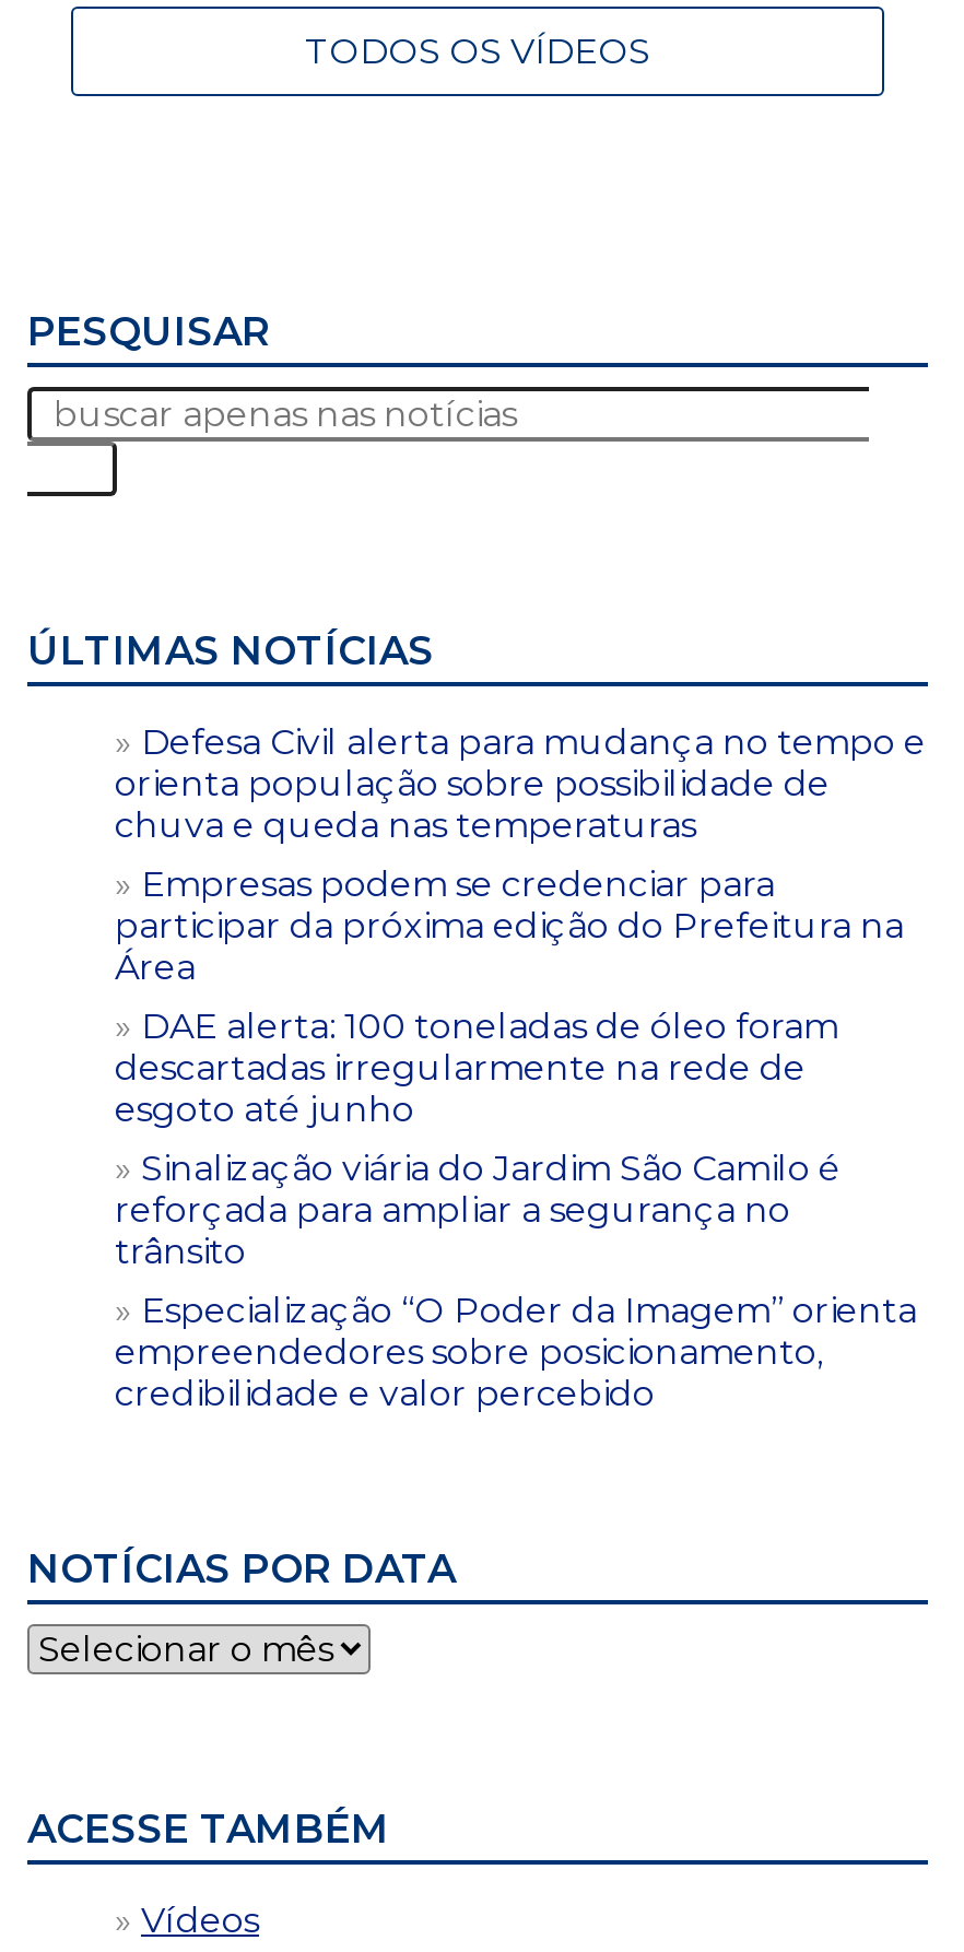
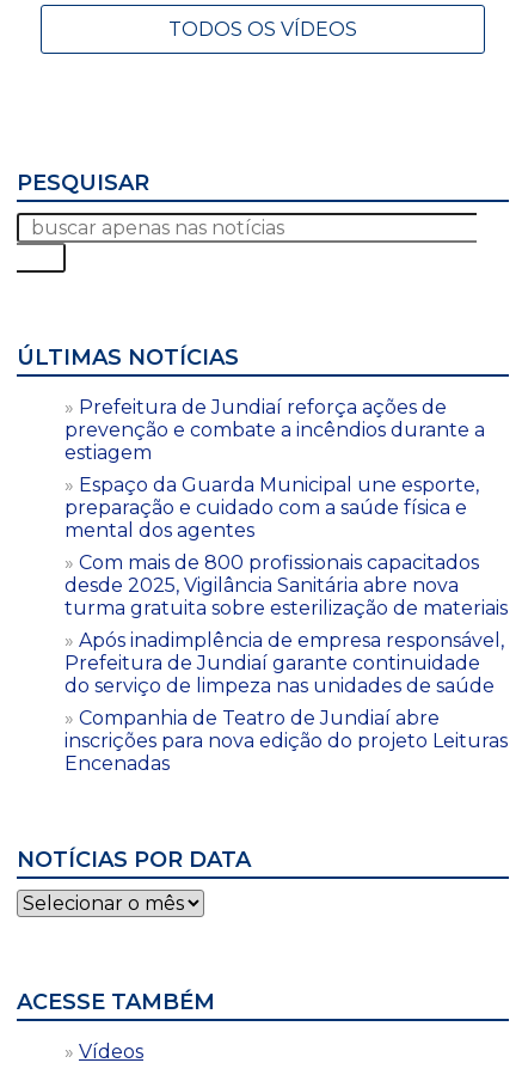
[115,722,926,1415] Defesa Civil alerta para mudança no tempo e | orienta população sobre possibilidade de | chuva e queda nas temperaturas | Empresas podem se credenciar para | participar da próxima edição do Prefeitura na | Área | DAE alerta: 100 toneladas de óleo foram | descartadas irregularmente na rede de | esgoto até junho | Sinalização viária do Jardim São Camilo é | reforçada para ampliar a segurança no | trânsito | Especialização “O Poder da Imagem” orienta | empreendedores sobre posicionamento, | credibilidade e valor percebido -> [65,396,508,775] Prefeitura de Jundiaí reforça ações de | prevenção e combate a incêndios durante a | estiagem | Espaço da Guarda Municipal une esporte, | preparação e cuidado com a saúde física e | mental dos agentes | Com mais de 800 profissionais capacitados | desde 2025, Vigilância Sanitária abre nova | turma gratuita sobre esterilização de materiais | Após inadimplência de empresa responsável, | Prefeitura de Jundiaí garante continuidade | do serviço de limpeza nas unidades de saúde | Companhia de Teatro de Jundiaí abre | inscrições para nova edição do projeto Leituras | Encenadas

